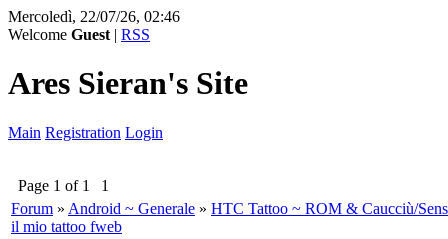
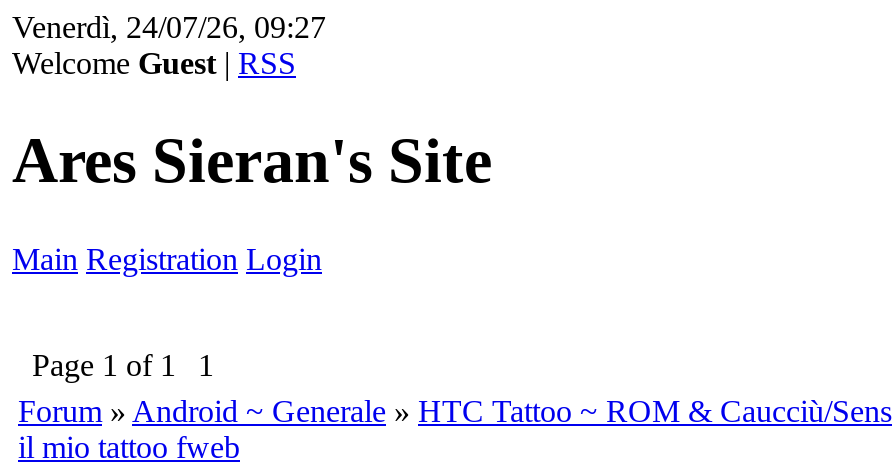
[8,8,180,25] Mercoledì, 22/07/26, 02:46 -> [12,10,326,44] Venerdì, 24/07/26, 09:27

